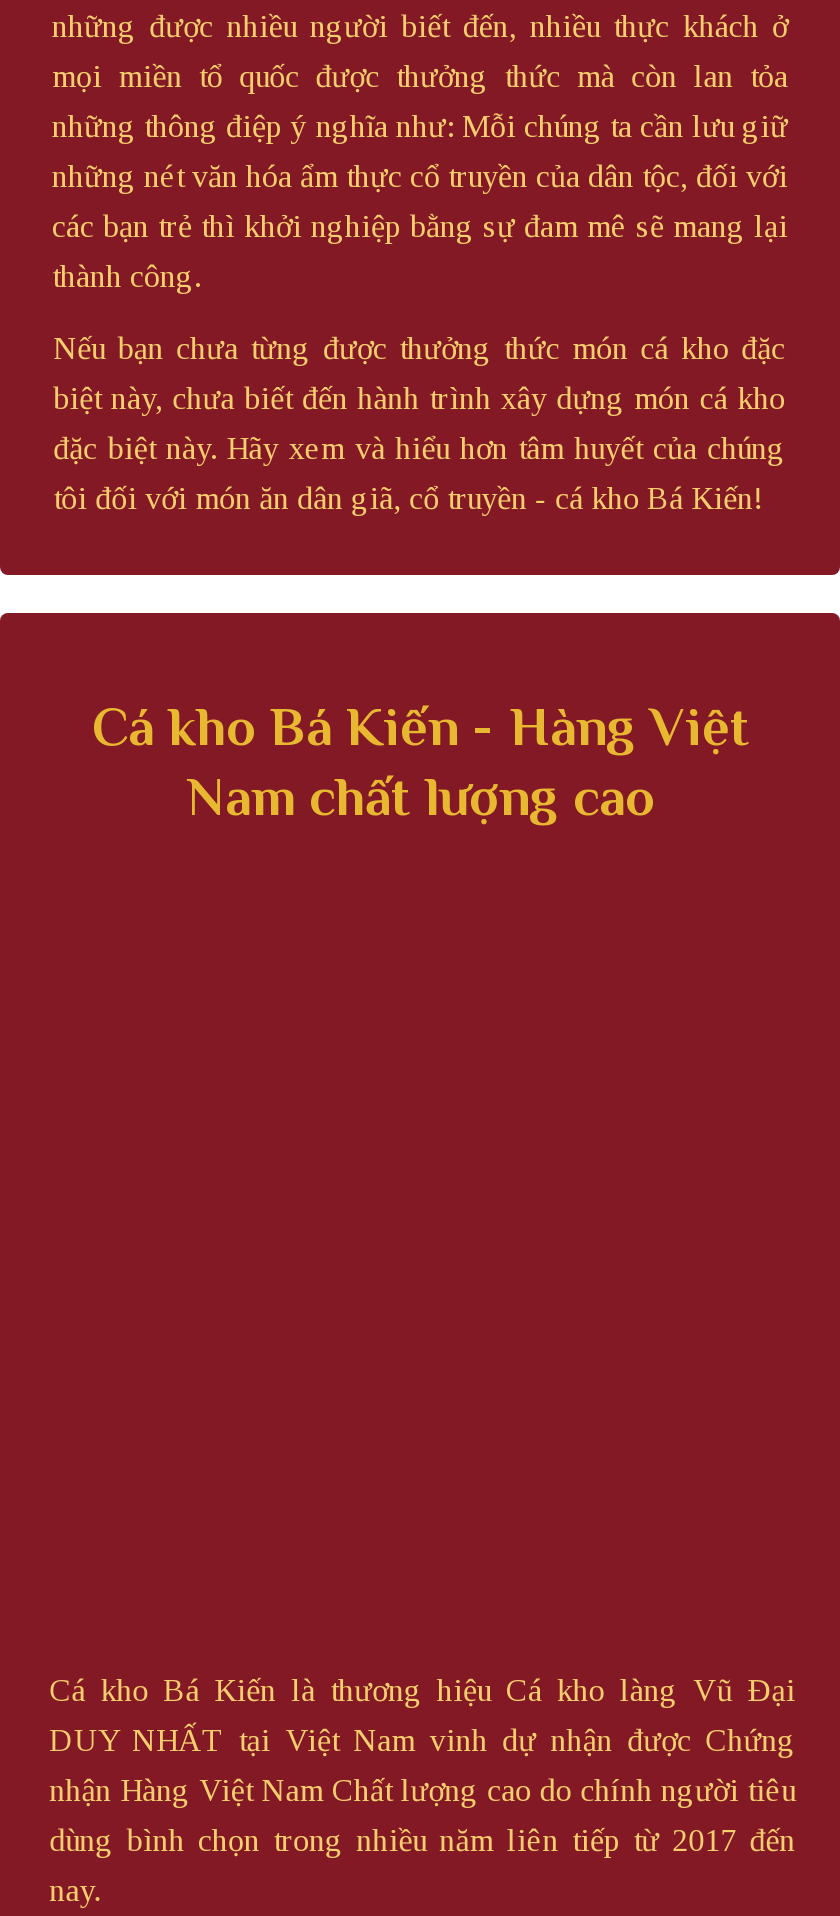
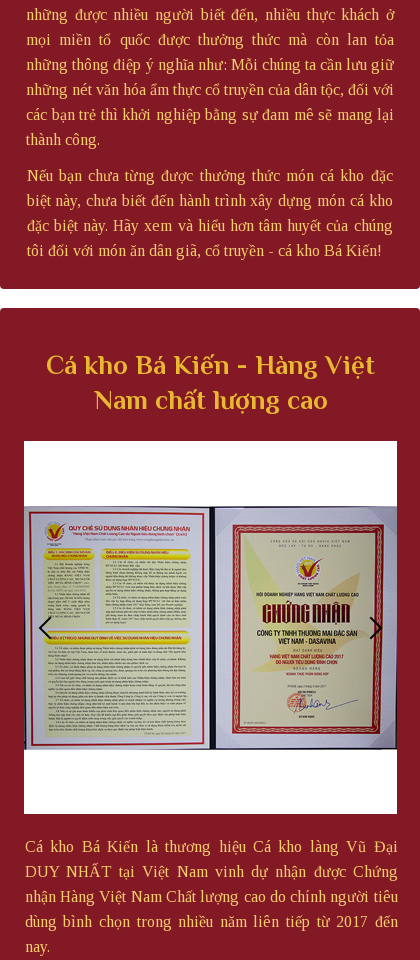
none -> [23,440,398,815] [image]

